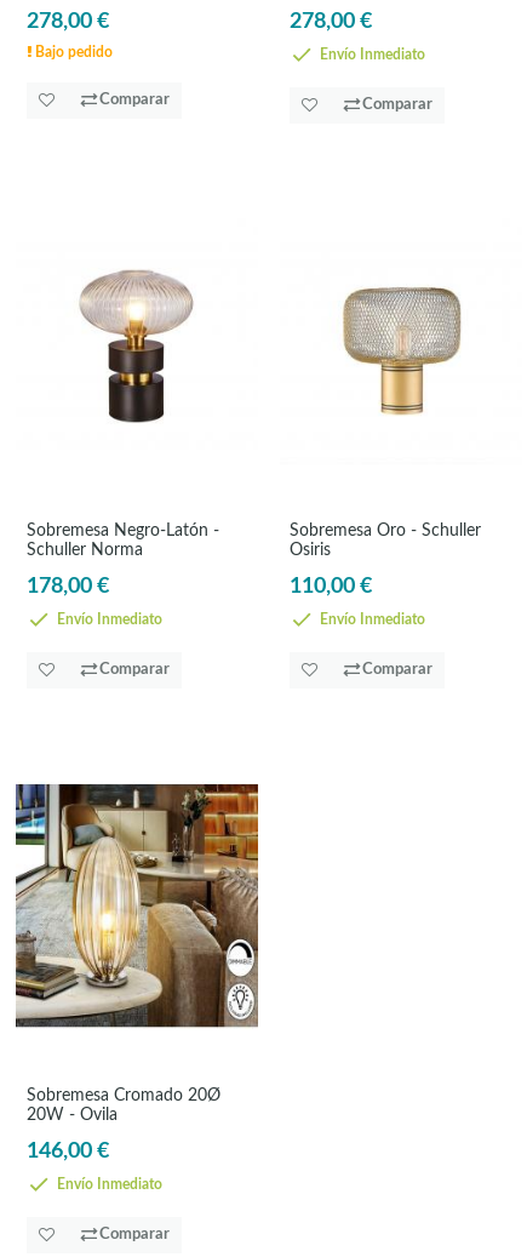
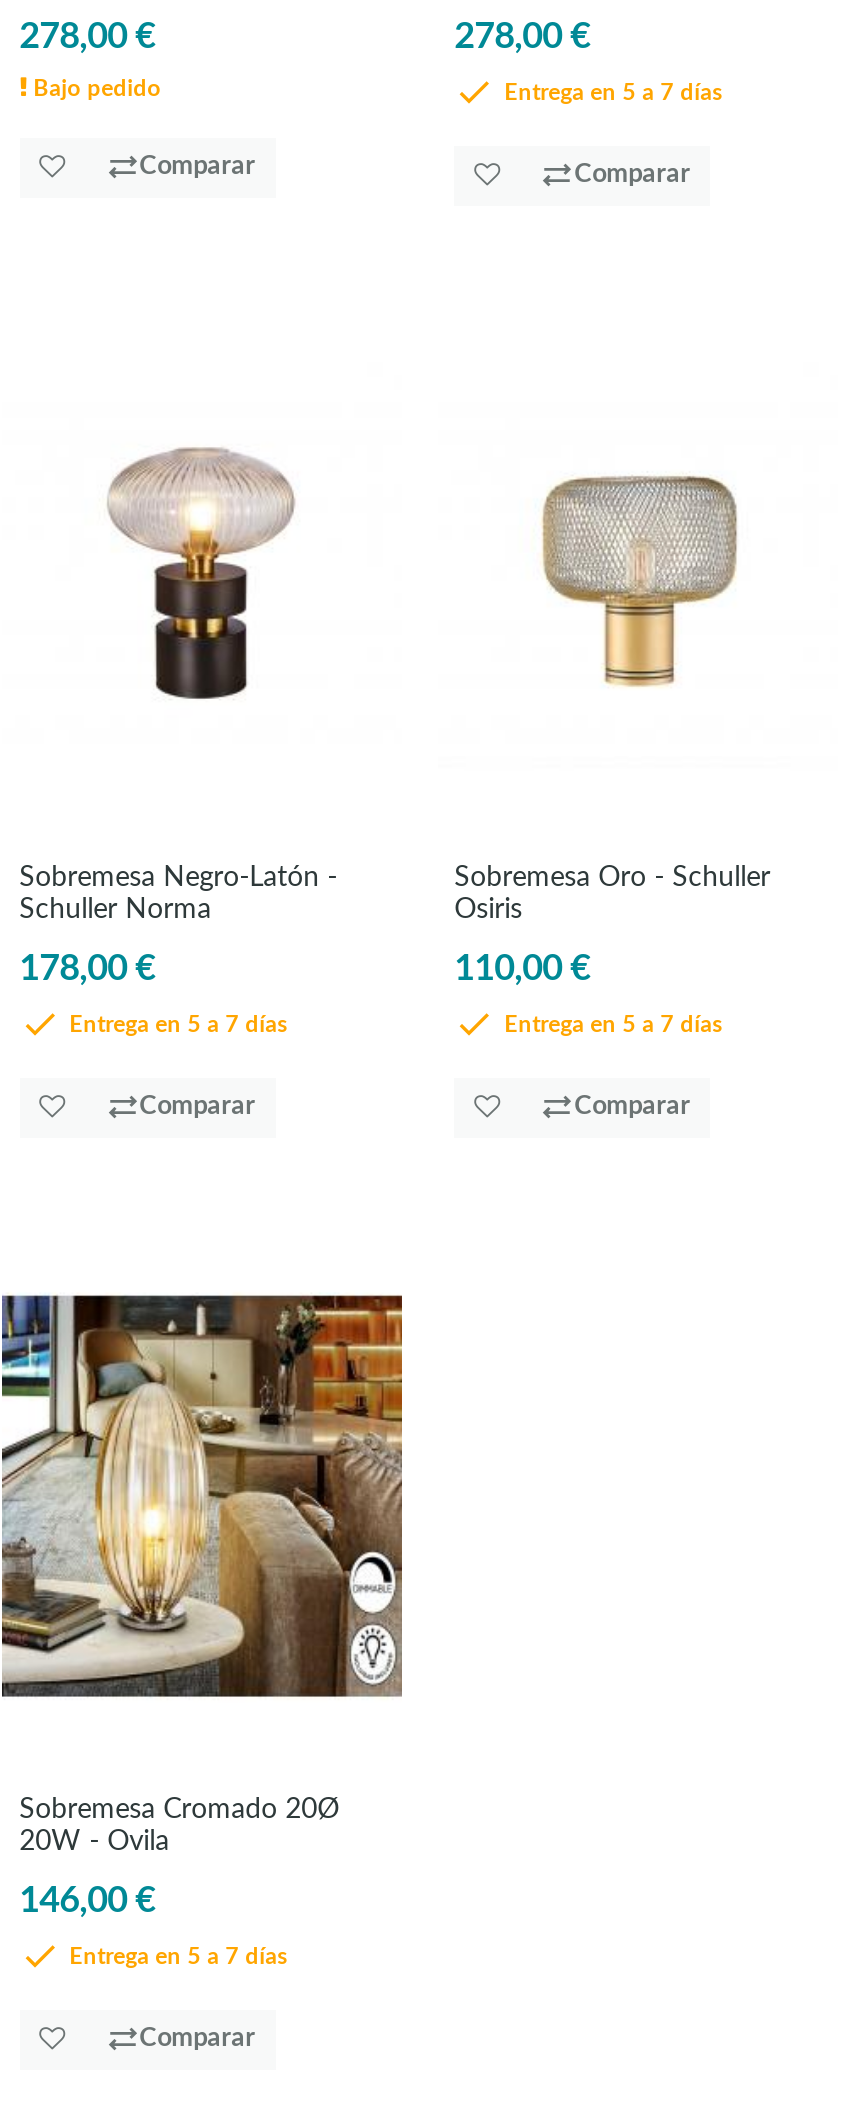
[316,48,425,62] Envío Inmediato -> [498,82,722,104] Entrega en 5 a 7 días
[53,613,162,626] Envío Inmediato -> [63,1013,287,1035] Entrega en 5 a 7 días
[316,613,425,626] Envío Inmediato -> [498,1013,722,1035] Entrega en 5 a 7 días
[53,1178,162,1191] Envío Inmediato -> [63,1945,287,1967] Entrega en 5 a 7 días

